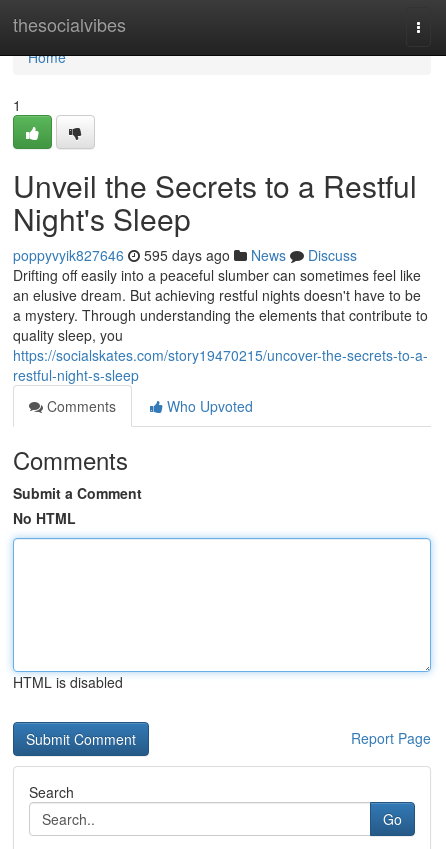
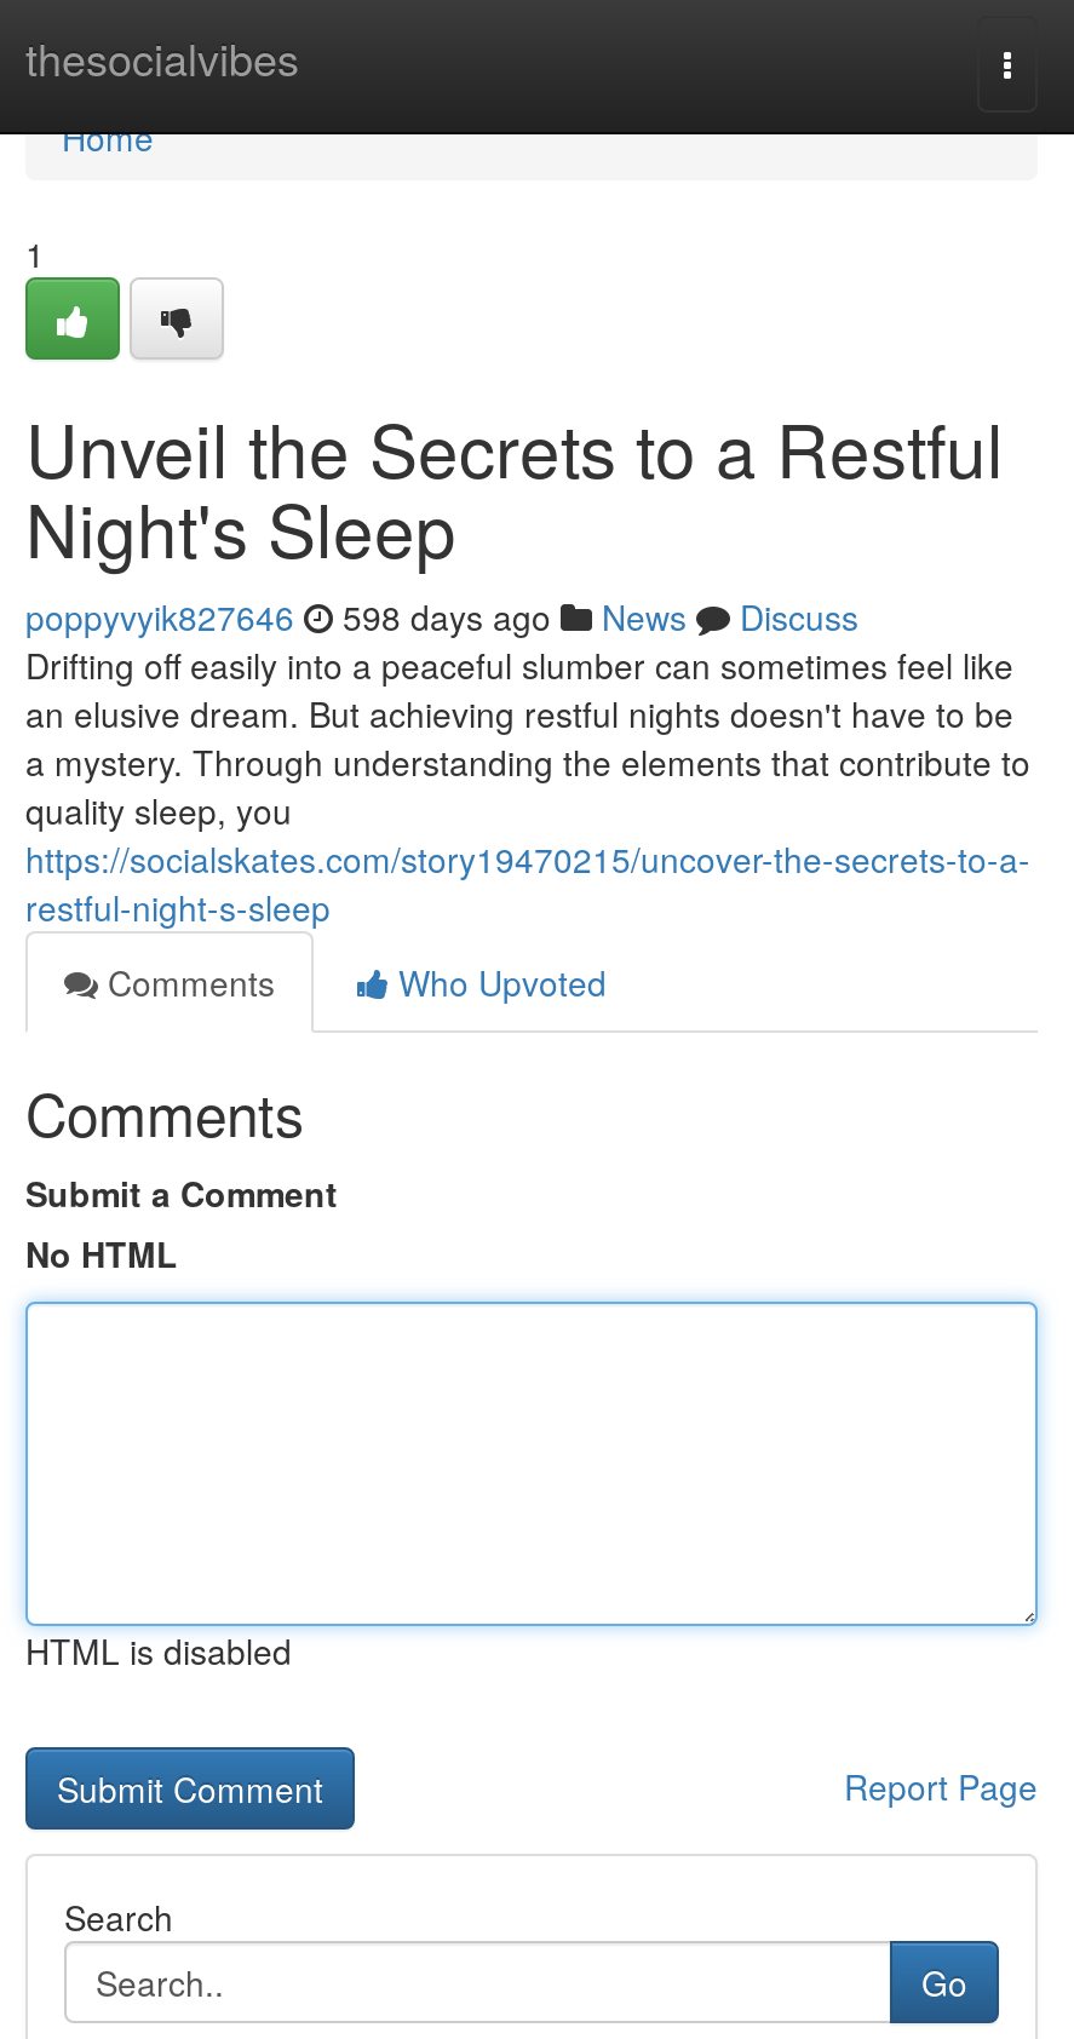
[13,245,357,265] poppyvyik827646 595 days ago News Discuss -> [25,592,858,641] poppyvyik827646 598 days ago News Discuss

